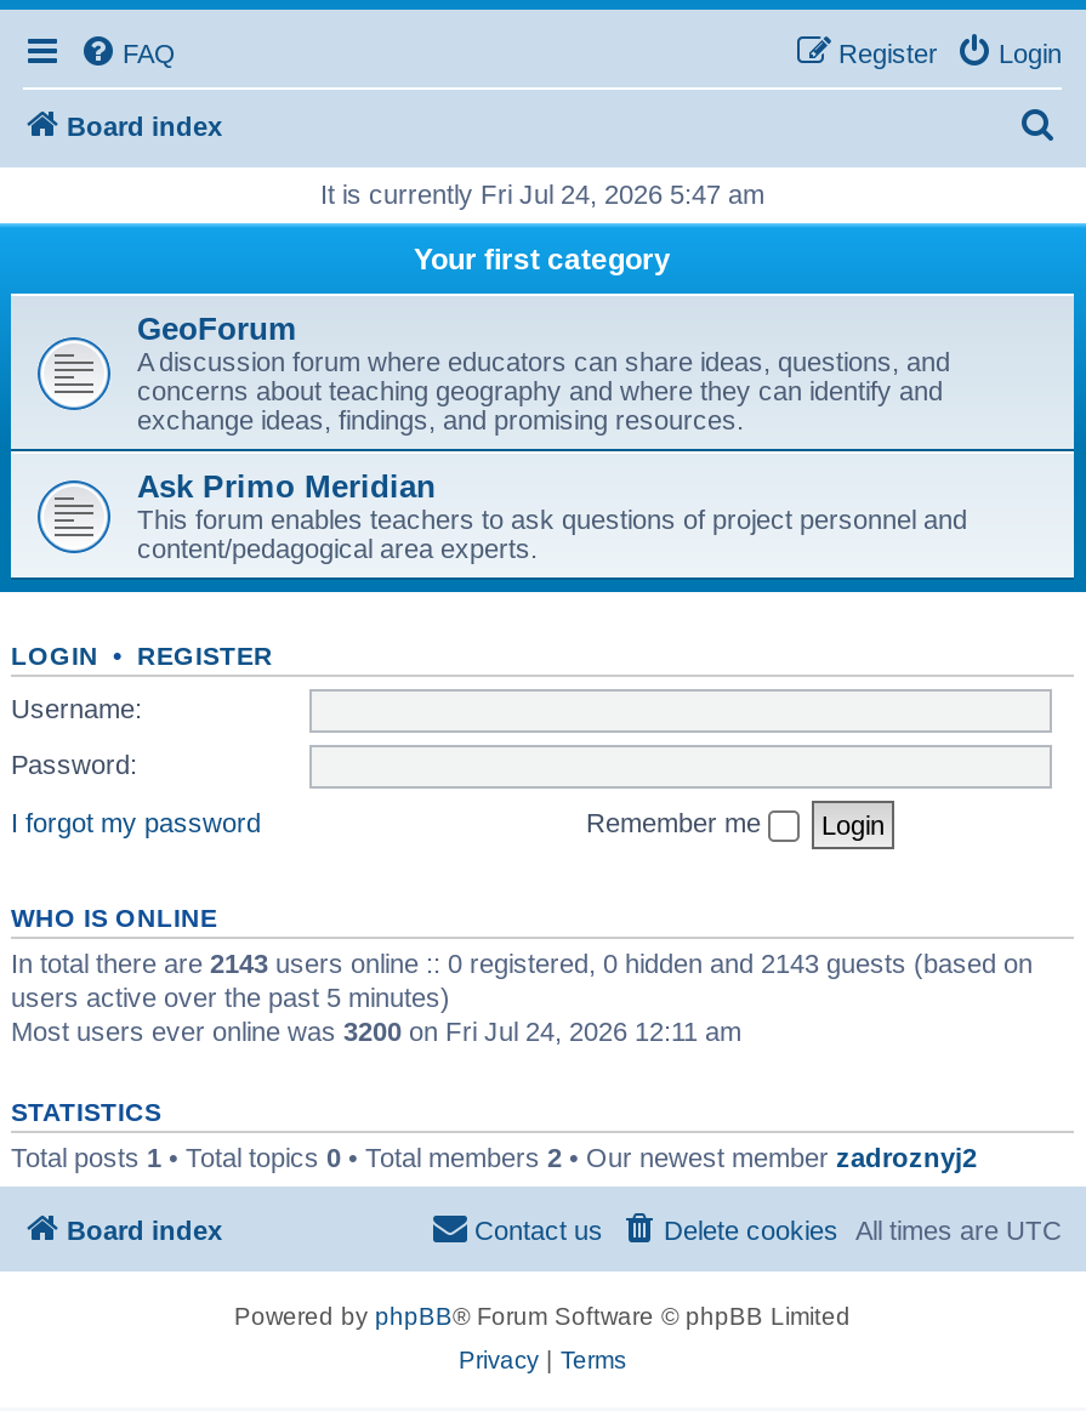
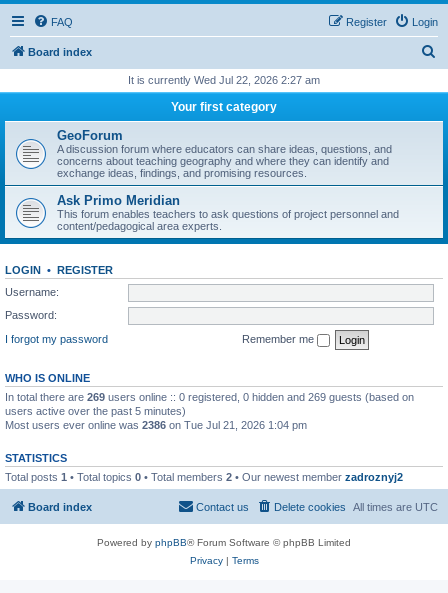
[320,180,764,209] It is currently Fri Jul 24, 2026 5:47 am -> [128,74,320,86] It is currently Wed Jul 22, 2026 2:27 am
[11,948,1033,977] In total there are 2143 users online :: 0 registered, 0 hidden and 2143 guests (based on -> [5,390,414,402] In total there are 269 users online :: 0 registered, 0 hidden and 269 guests (based on
[11,1015,741,1045] Most users ever online was 3200 on Fri Jul 24, 2026 12:11 am -> [5,418,307,430] Most users ever online was 2386 on Tue Jul 21, 2026 1:04 pm

